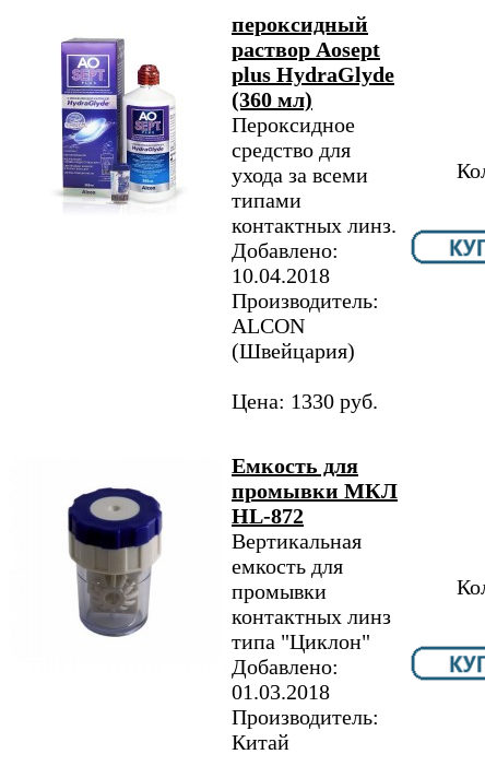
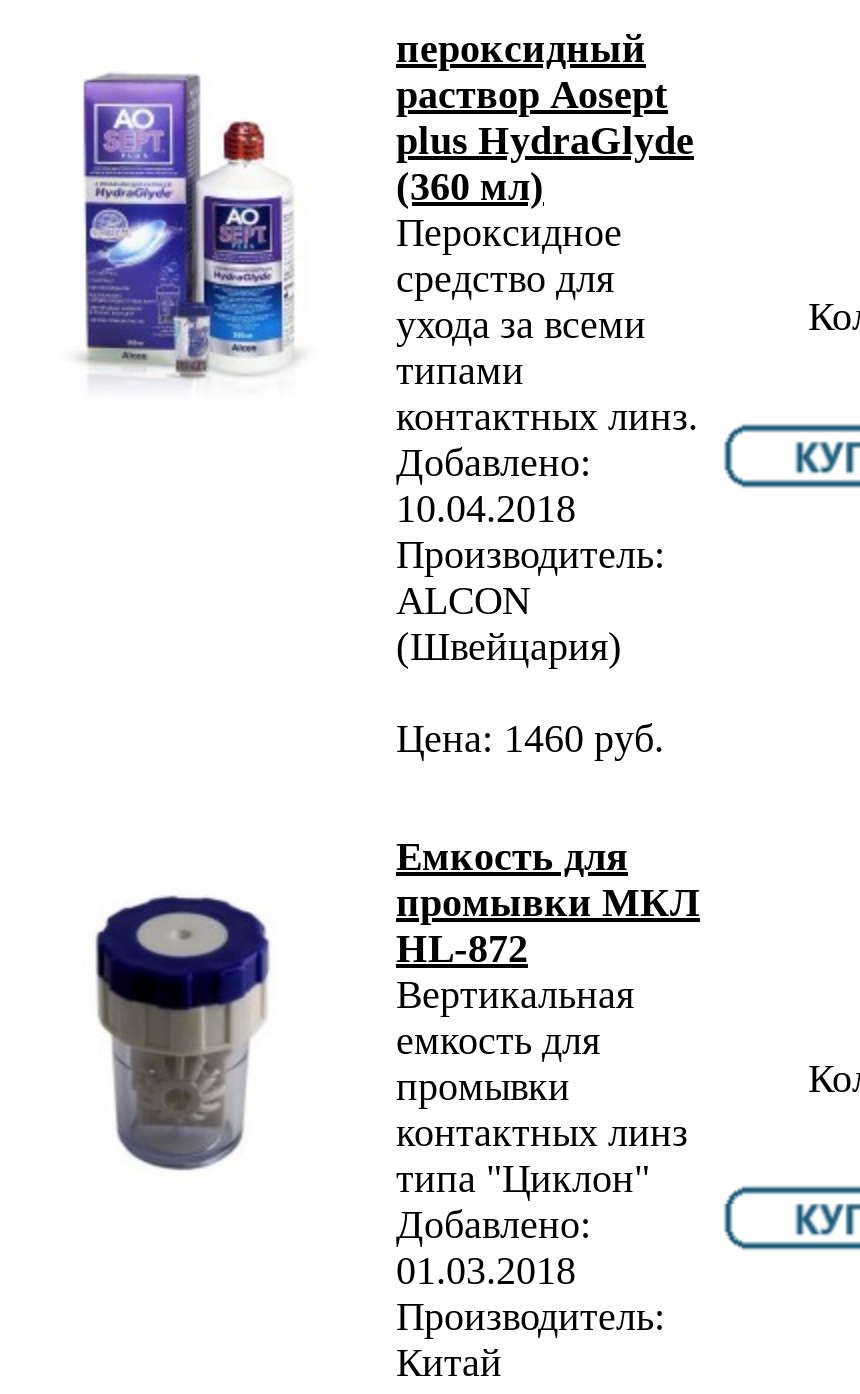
[232,389,378,413] Цена: 1330 руб. -> [396,716,664,760] Цена: 1460 руб.

